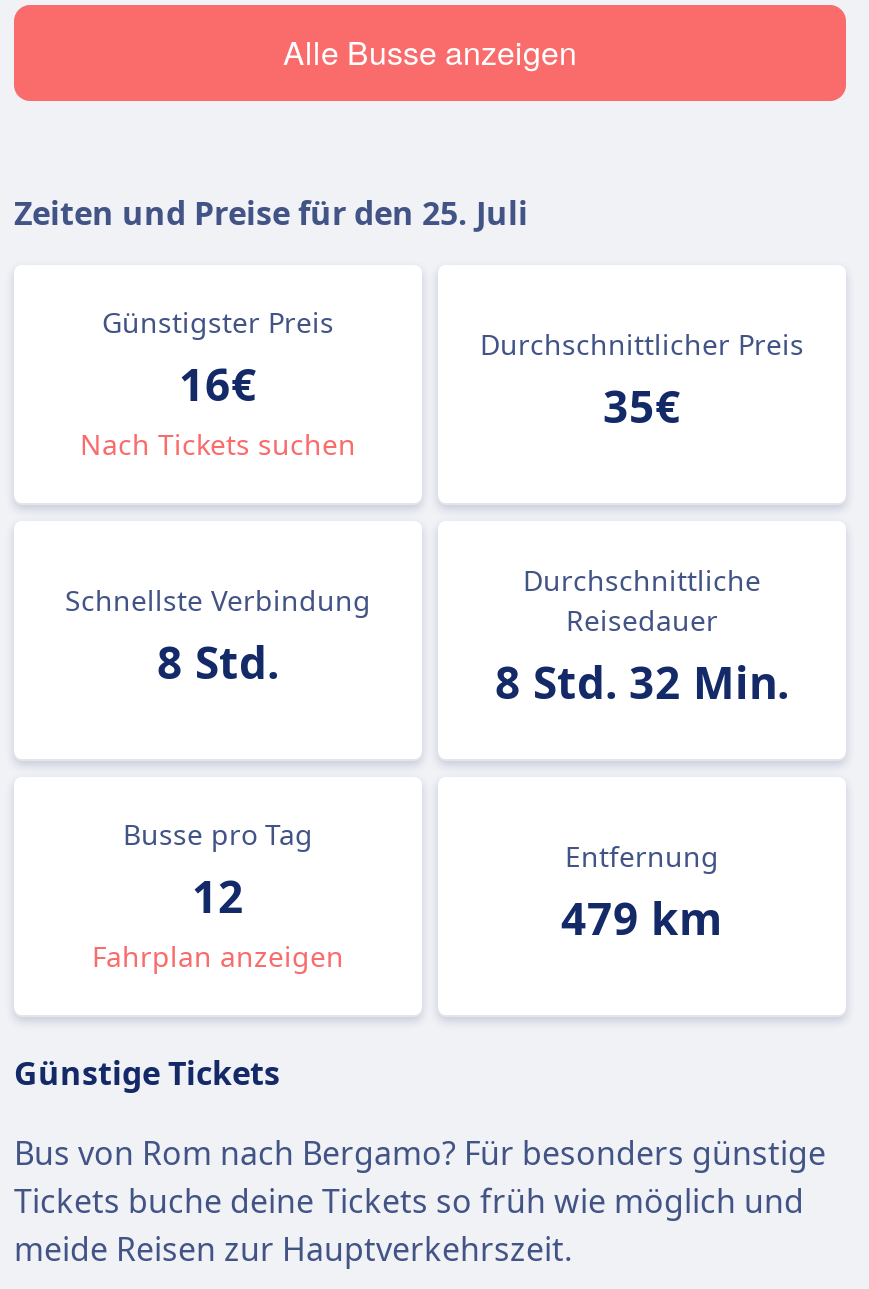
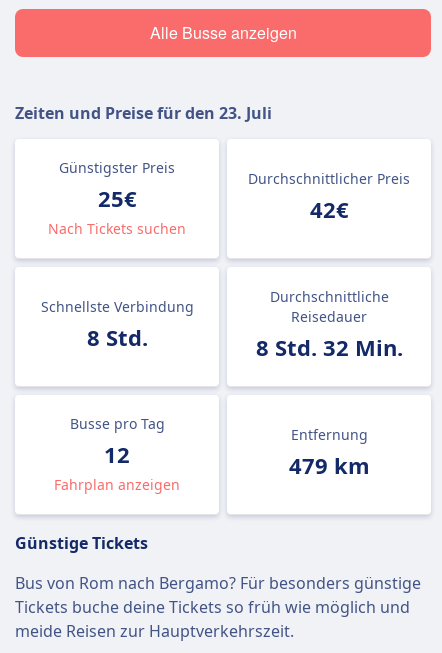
[14,191,528,235] Zeiten und Preise für den 25. Juli -> [15,102,272,124] Zeiten und Preise für den 23. Juli
[179,353,257,413] 16€ -> [97,183,136,213] 25€
[603,375,681,435] 35€ -> [309,194,348,224] 42€

